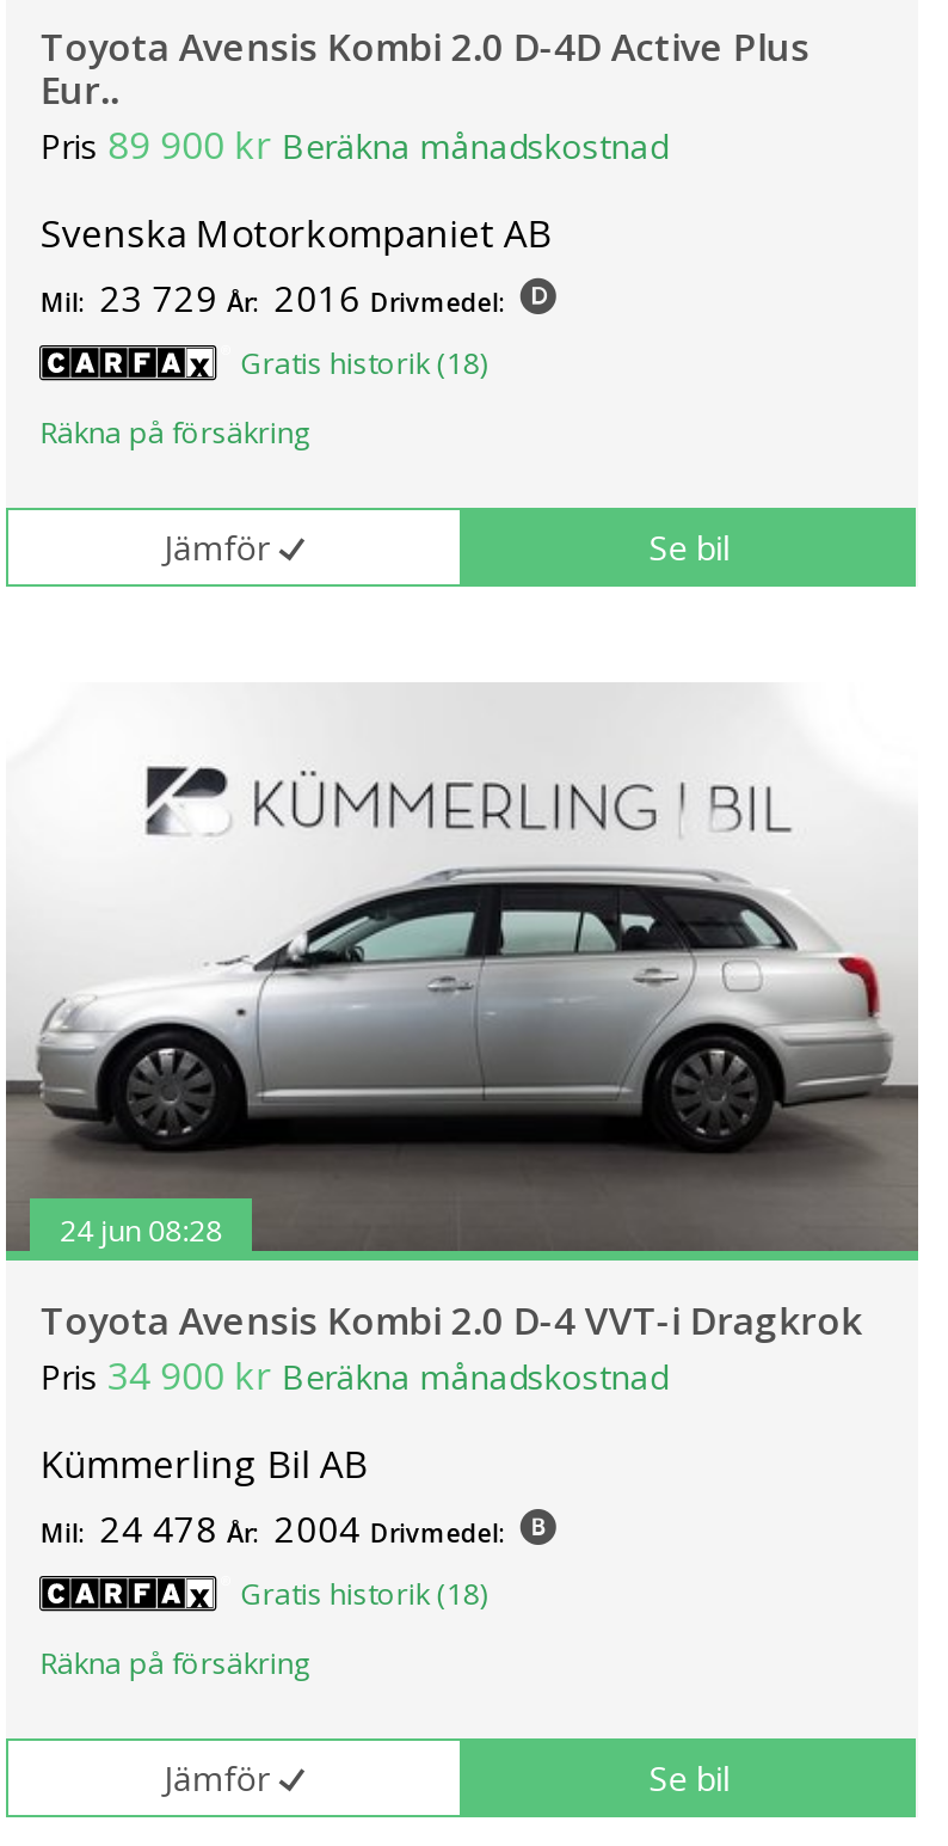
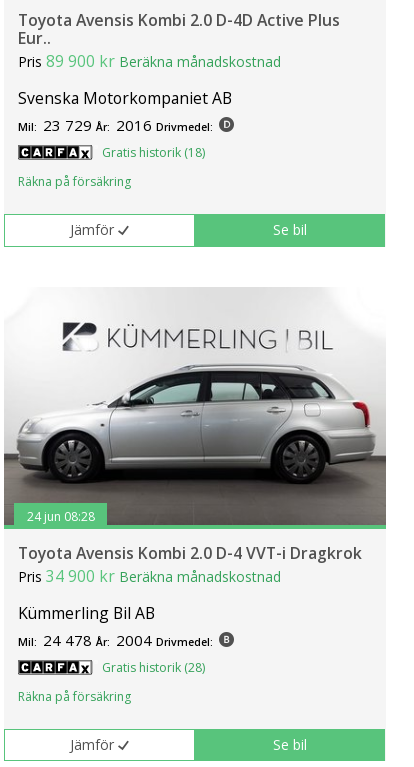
[241,1572,487,1613] Gratis historik (18) -> [102,659,205,676] Gratis historik (28)

